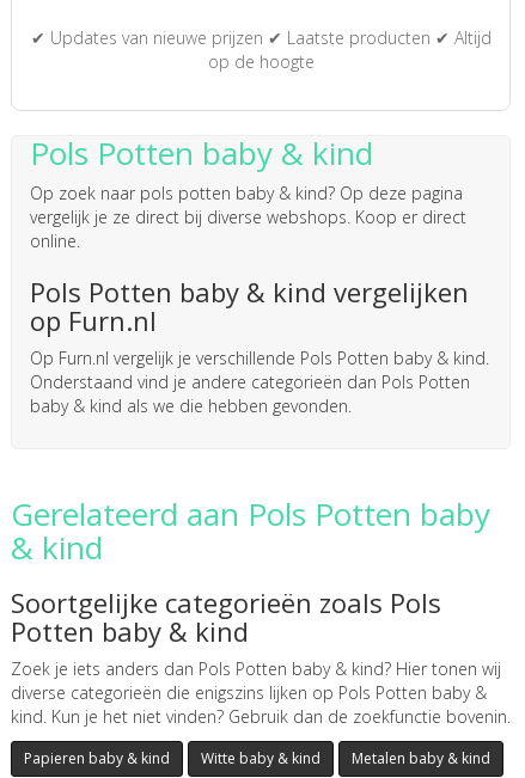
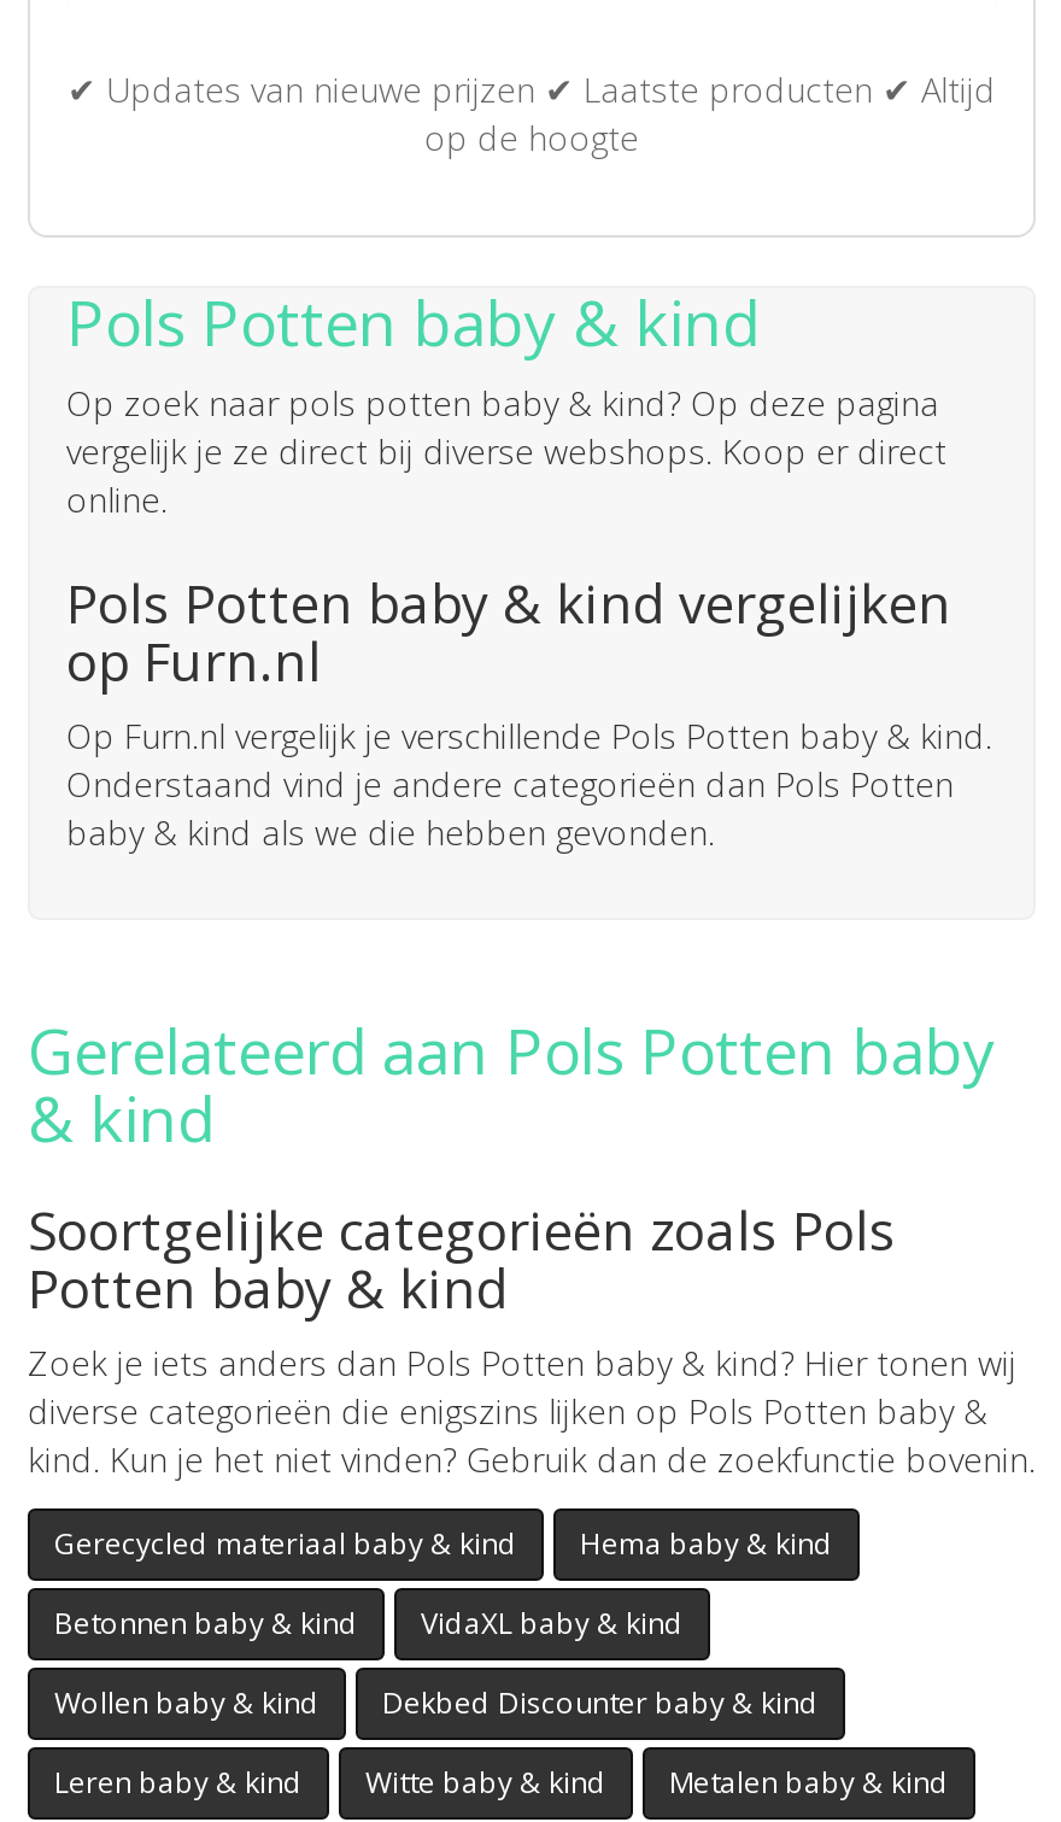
[24,748,170,769] Papieren baby & kind -> [54,1523,833,1803] Gerecycled materiaal baby & kind | Hema baby & kind | Betonnen baby & kind | VidaXL baby & kind | Wollen baby & kind | Dekbed Discounter baby & kind | Leren baby & kind

